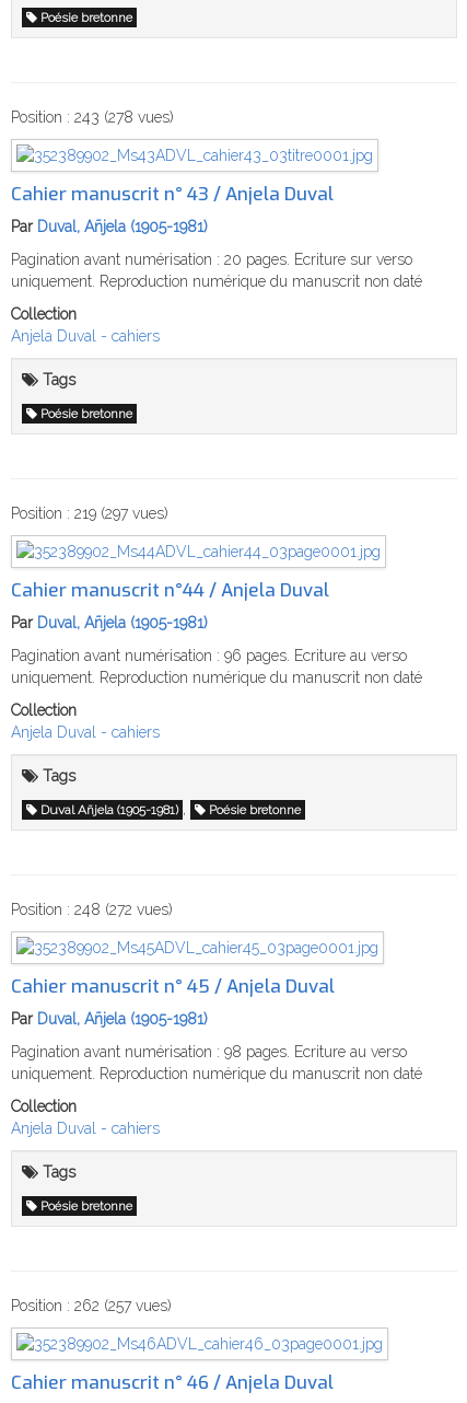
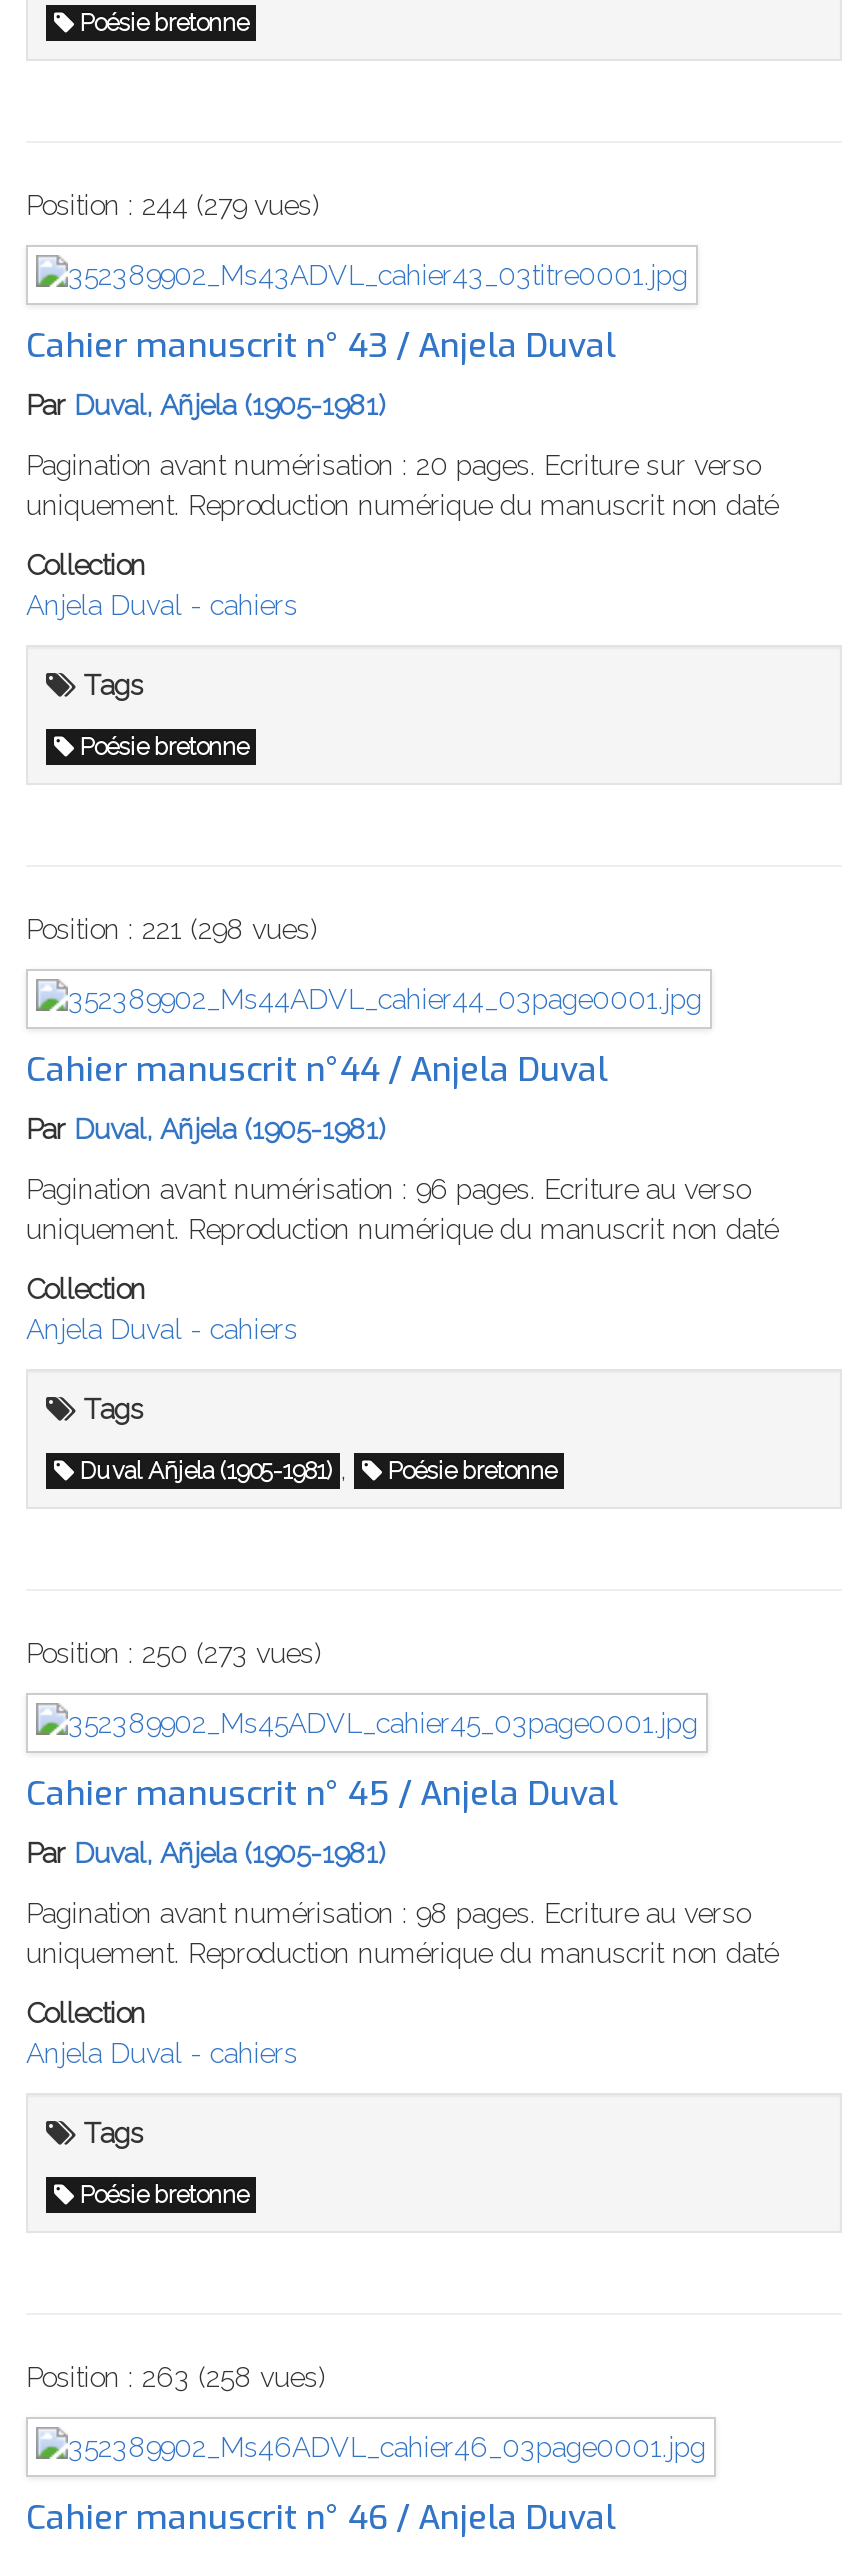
[11,109,174,126] Position : 243 (278 vues) -> [26,190,320,222] Position : 244 (279 vues)
[11,505,168,522] Position : 219 (297 vues) -> [26,914,318,946] Position : 221 (298 vues)
[11,901,173,919] Position : 248 (272 vues) -> [26,1638,322,1670] Position : 250 (273 vues)
[11,1297,172,1315] Position : 262 (257 vues) -> [26,2362,326,2394] Position : 263 (258 vues)

